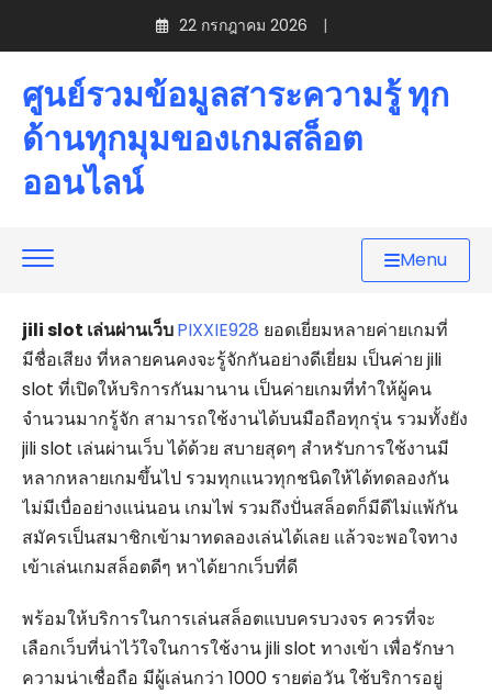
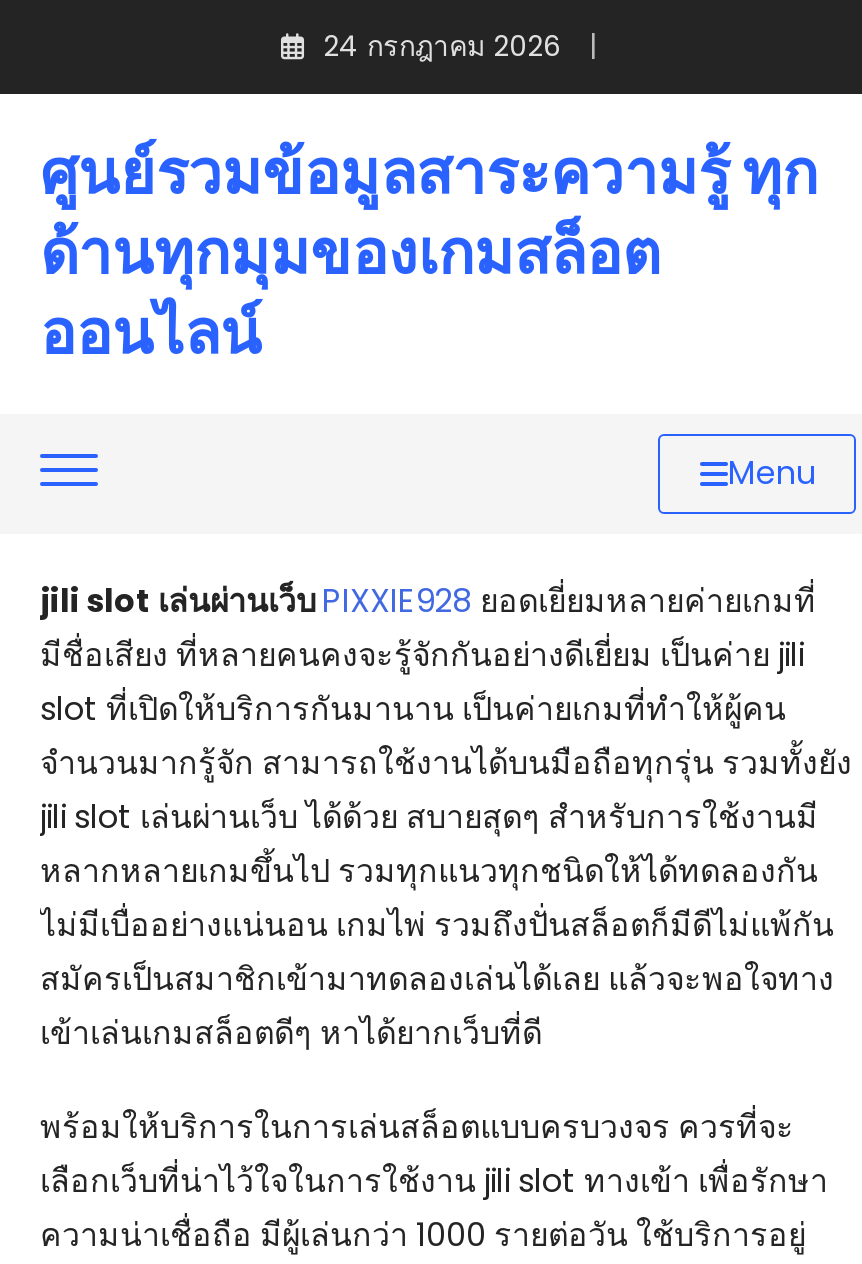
[174,14,311,36] 22 กรกฎาคม 2026 -> [315,26,569,66] 24 กรกฎาคม 2026

